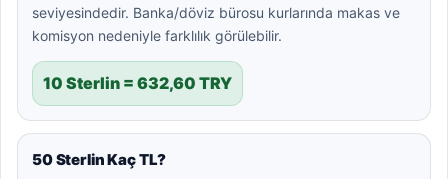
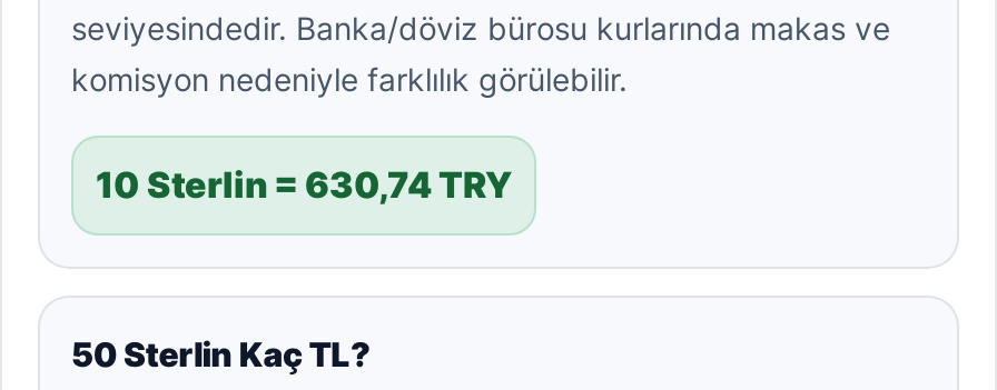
[43,73,232,93] 10 Sterlin = 632,60 TRY -> [96,162,512,207] 10 Sterlin = 630,74 TRY

